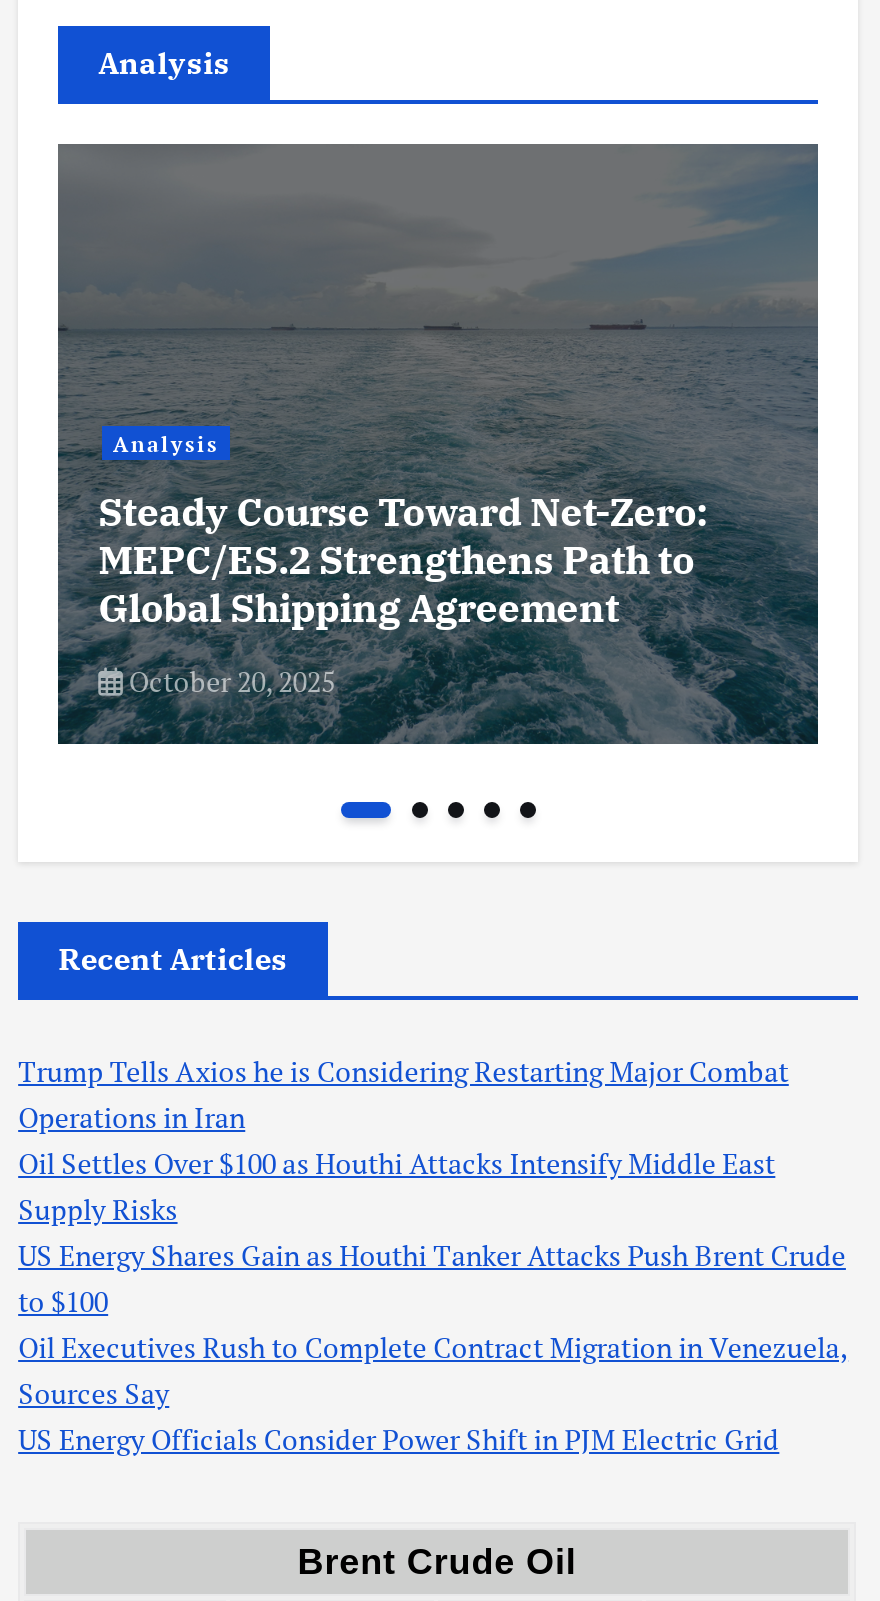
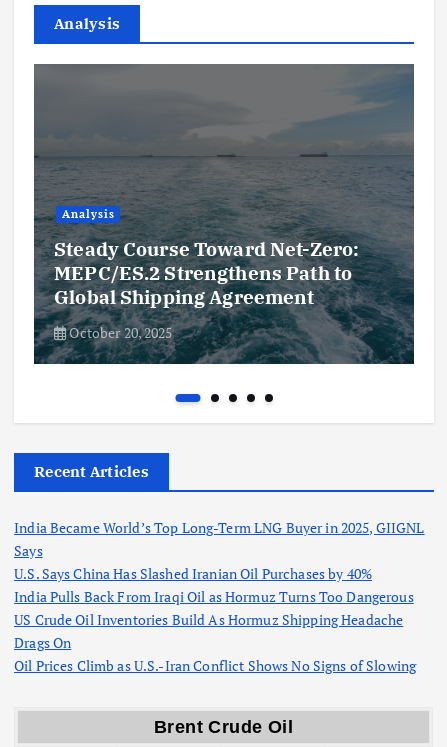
[18,1051,848,1457] Trump Tells Axios he is Considering Restarting Major Combat | Operations in Iran | Oil Settles Over $100 as Houthi Attacks Intensify Middle East | Supply Risks | US Energy Shares Gain as Houthi Tanker Attacks Push Brent Crude | to $100 | Oil Executives Rush to Complete Contract Migration in Venezuela, | Sources Say | US Energy Officials Consider Power Shift in PJM Electric Grid -> [14,518,424,675] India Became World’s Top Long-Term LNG Buyer in 2025, GIIGNL | Says | U.S. Says China Has Slashed Iranian Oil Purchases by 40% | India Pulls Back From Iraqi Oil as Hormuz Turns Too Dangerous | US Crude Oil Inventories Build As Hormuz Shipping Headache | Drags On | Oil Prices Climb as U.S.-Iran Conflict Shows No Signs of Slowing

